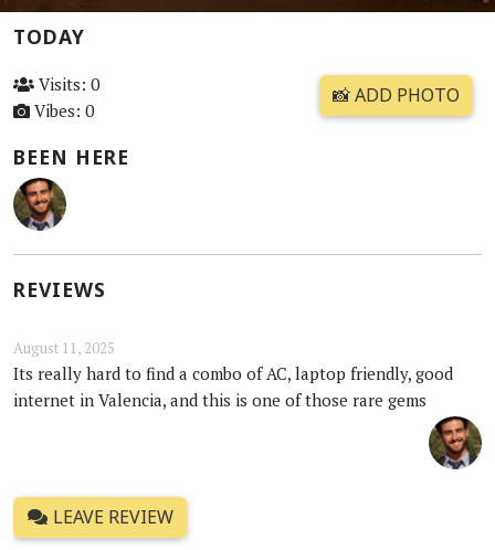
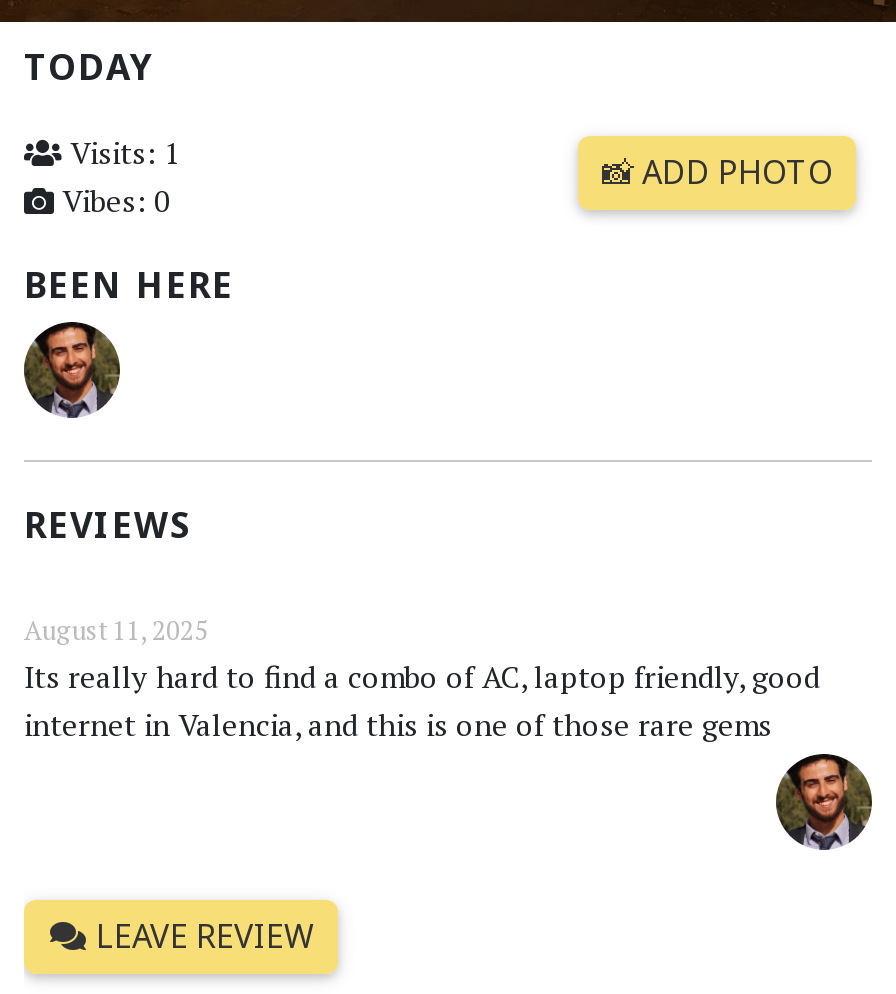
[34,72,99,95] Visits: 0 -> [62,131,180,171] Visits: 1

